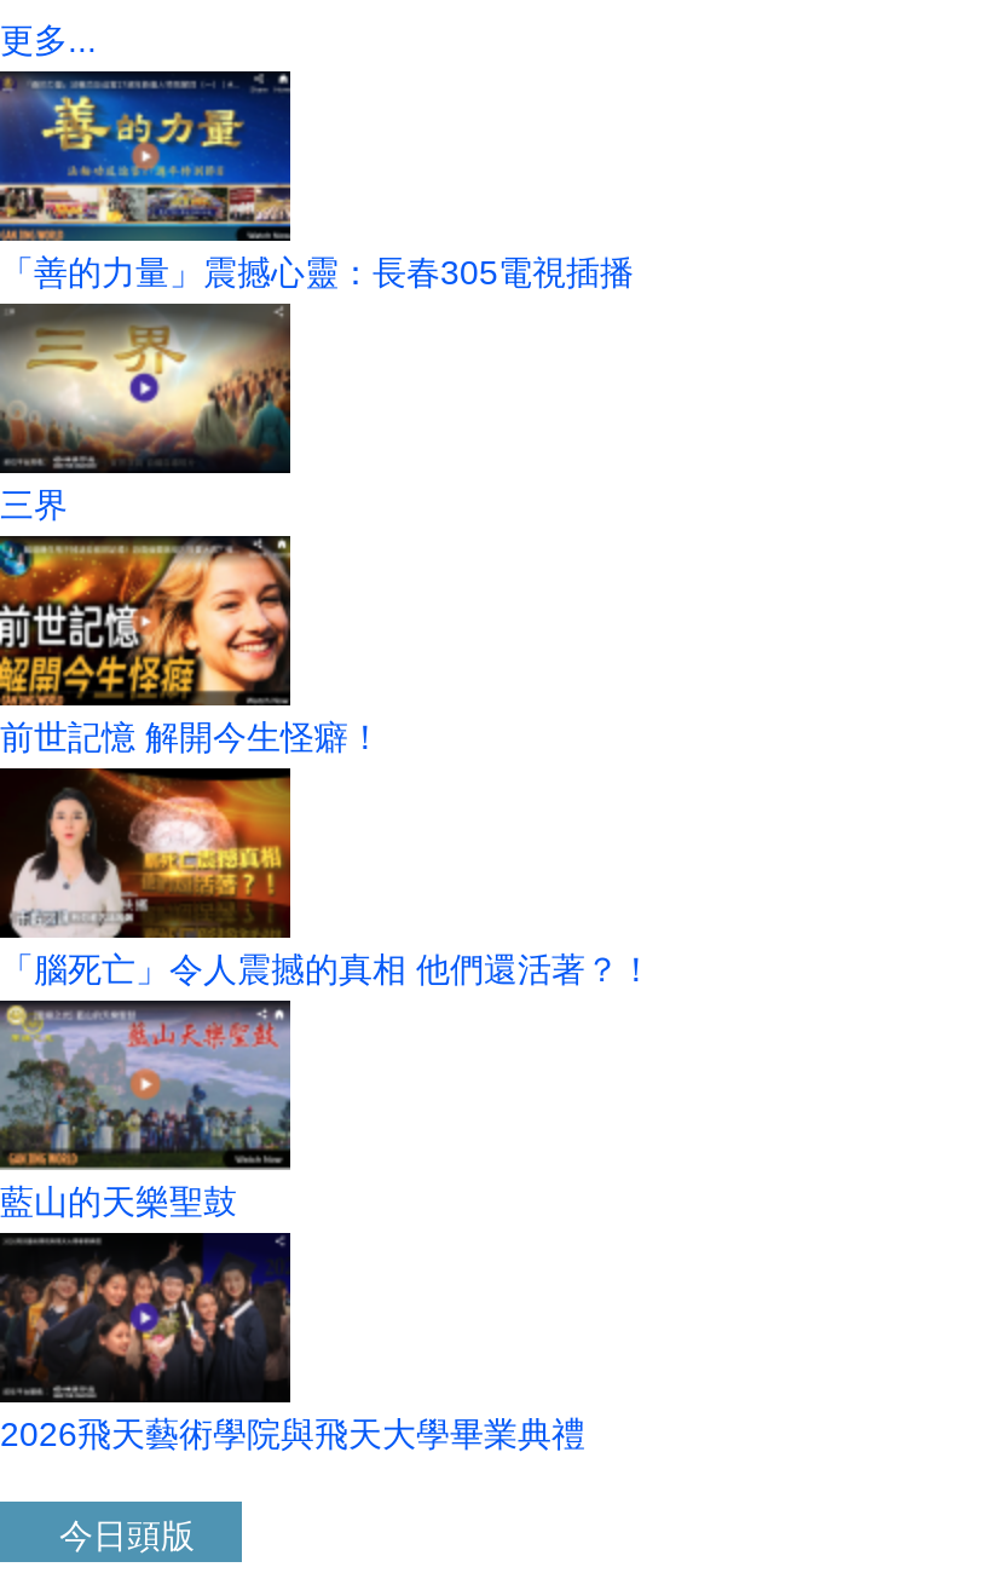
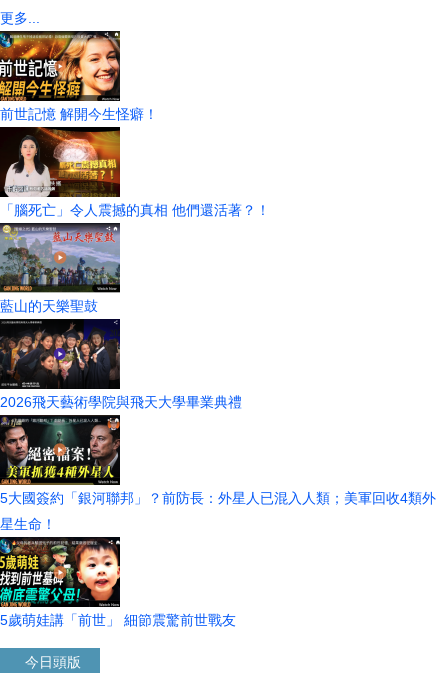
[0,74,634,291] [image] | 「善的力量」震撼心靈：長春305電視插播 -> none
[0,309,293,523] [image] | 三界 -> none
moved [0,531,653,1453] -> [0,29,270,410]: [image] | 前世記憶 解開今生怪癖！ | 「腦死亡」令人震撼的真相 他們還活著？！ | 藍山的天樂聖鼓 | 2026飛天藝術學院與飛天大學畢業典禮
none -> [0,414,436,532] [image] | 5大國簽約「銀河聯邦」？前防長：外星人已混入人類；美軍回收4類外 | 星生命！
none -> [0,537,236,628] [image] | 5歲萌娃講「前世」 細節震驚前世戰友

